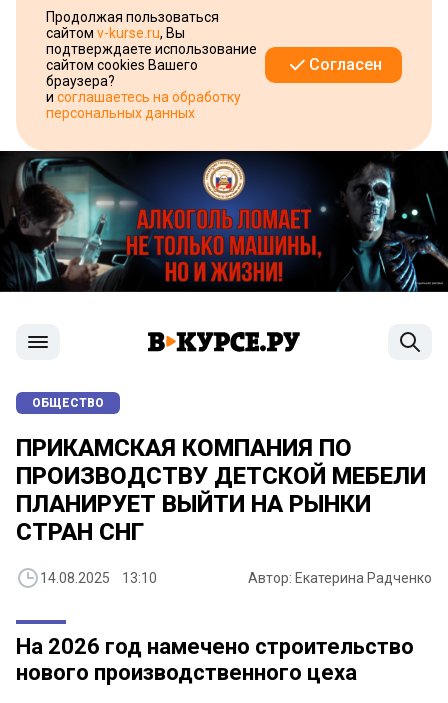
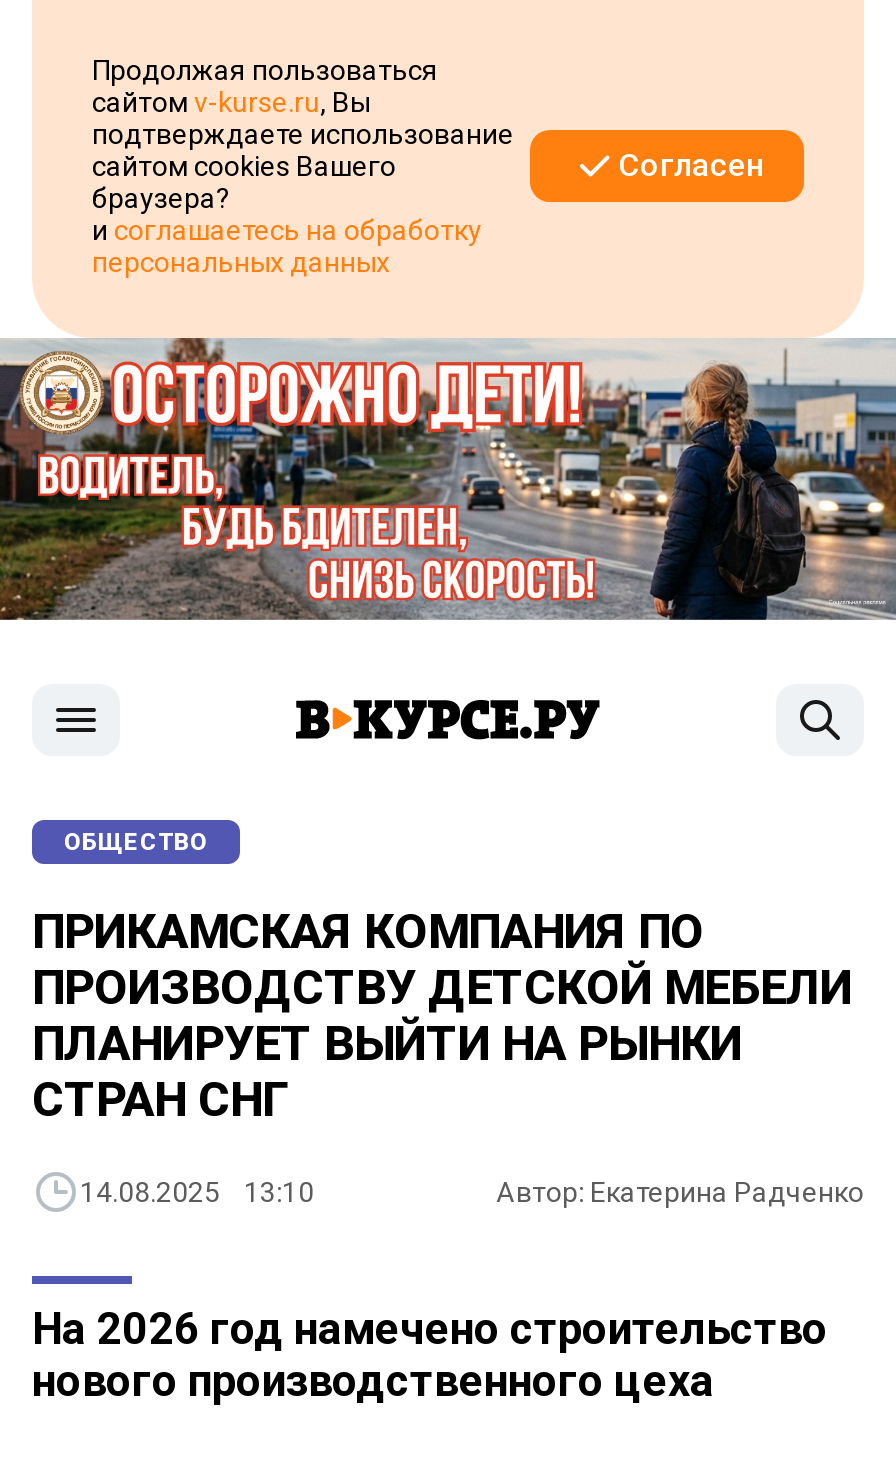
[3,150,445,293] [image] -> [6,336,890,622] [image]

